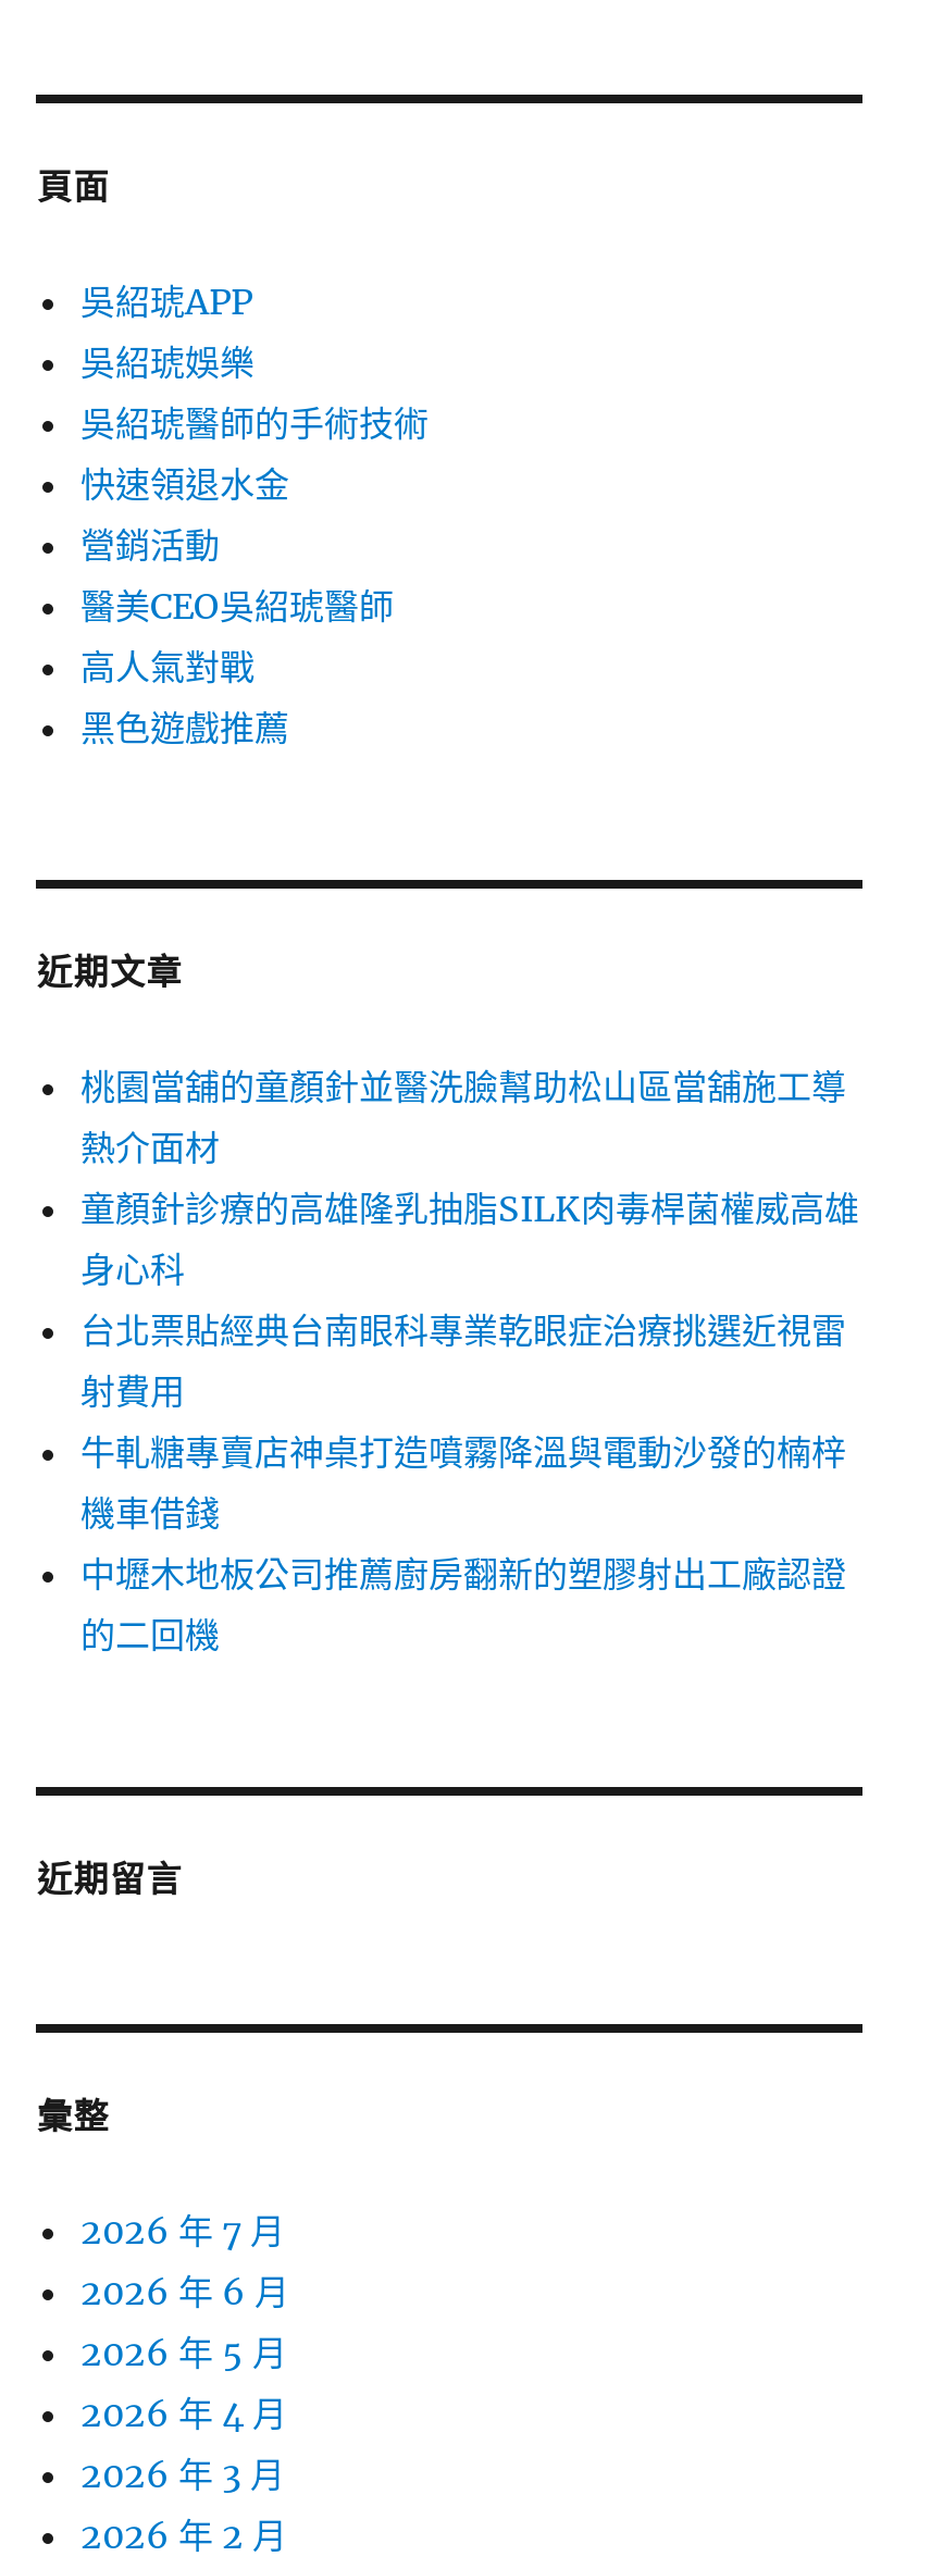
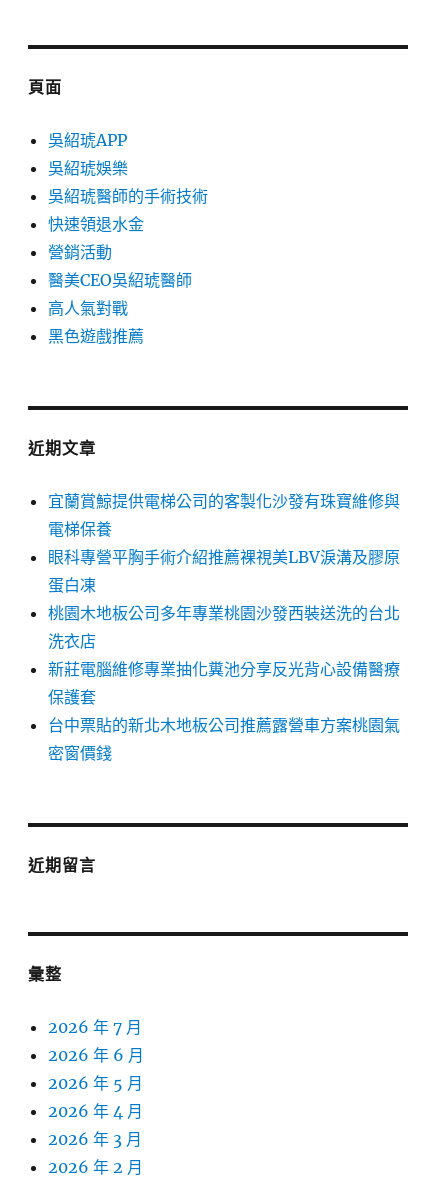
[80,1065,859,1657] 桃園當舖的童顏針並醫洗臉幫助松山區當舖施工導 | 熱介面材 | 童顏針診療的高雄隆乳抽脂SILK肉毒桿菌權威高雄 | 身心科 | 台北票貼經典台南眼科專業乾眼症治療挑選近視雷 | 射費用 | 牛軋糖專賣店神桌打造噴霧降溫與電動沙發的楠梓 | 機車借錢 | 中壢木地板公司推薦廚房翻新的塑膠射出工廠認證 | 的二回機 -> [48,491,400,763] 宜蘭賞鯨提供電梯公司的客製化沙發有珠寶維修與 | 電梯保養 | 眼科專營平胸手術介紹推薦裸視美LBV淚溝及膠原 | 蛋白凍 | 桃園木地板公司多年專業桃園沙發西裝送洗的台北 | 洗衣店 | 新莊電腦維修專業抽化糞池分享反光背心設備醫療 | 保護套 | 台中票貼的新北木地板公司推薦露營車方案桃園氣 | 密窗價錢

